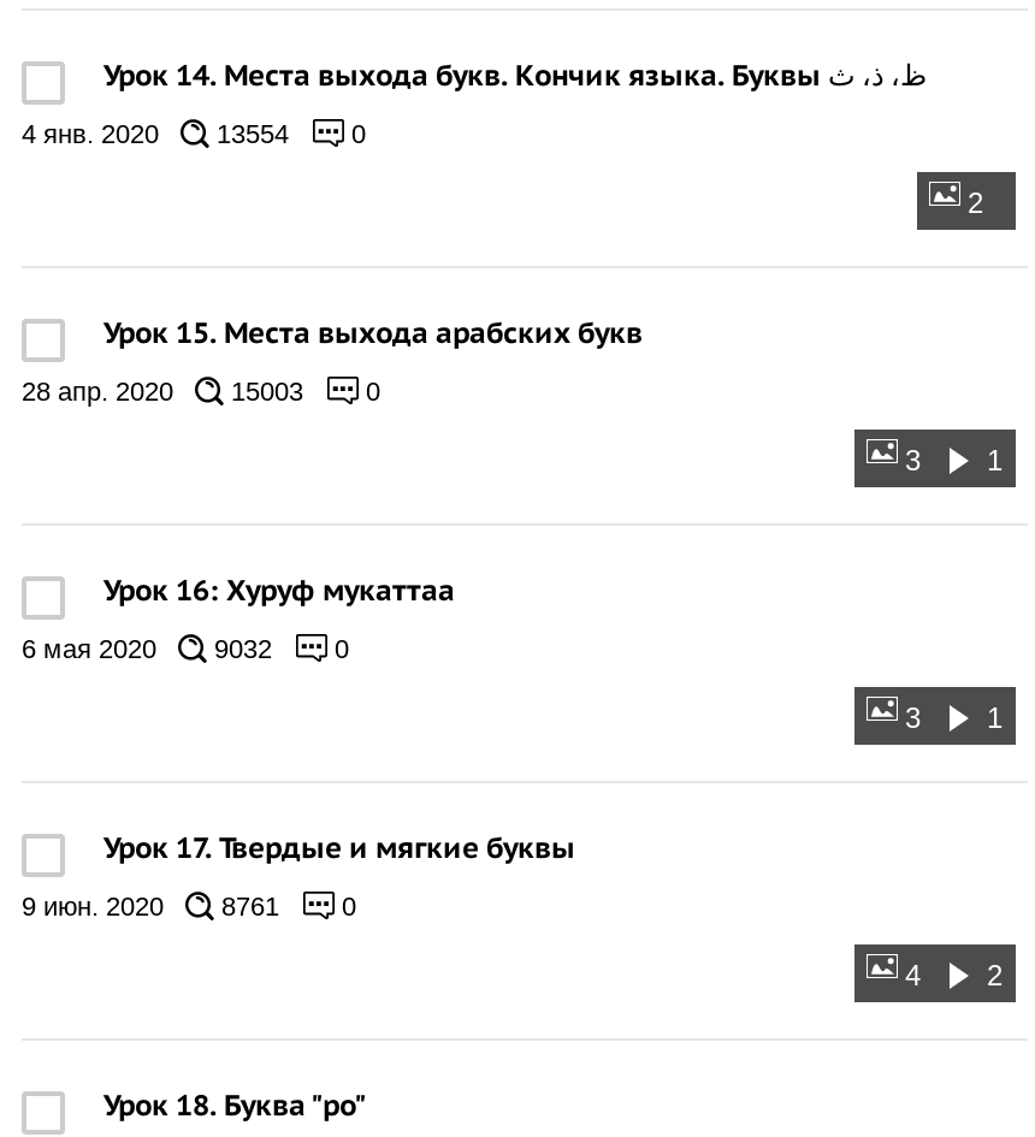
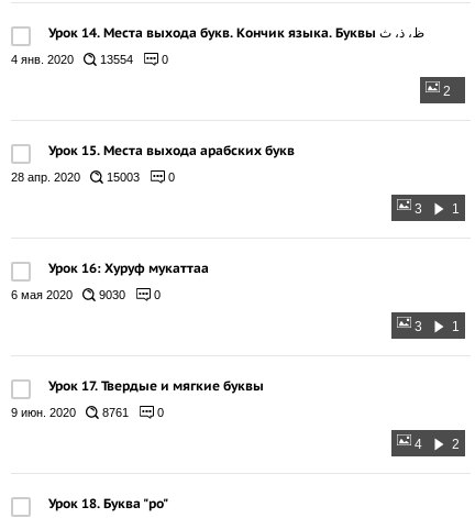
[207,633,272,662] 9032 -> [96,288,125,301] 9030

